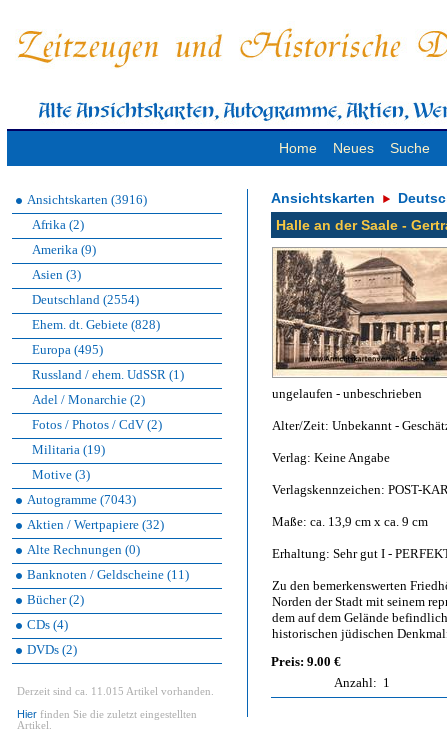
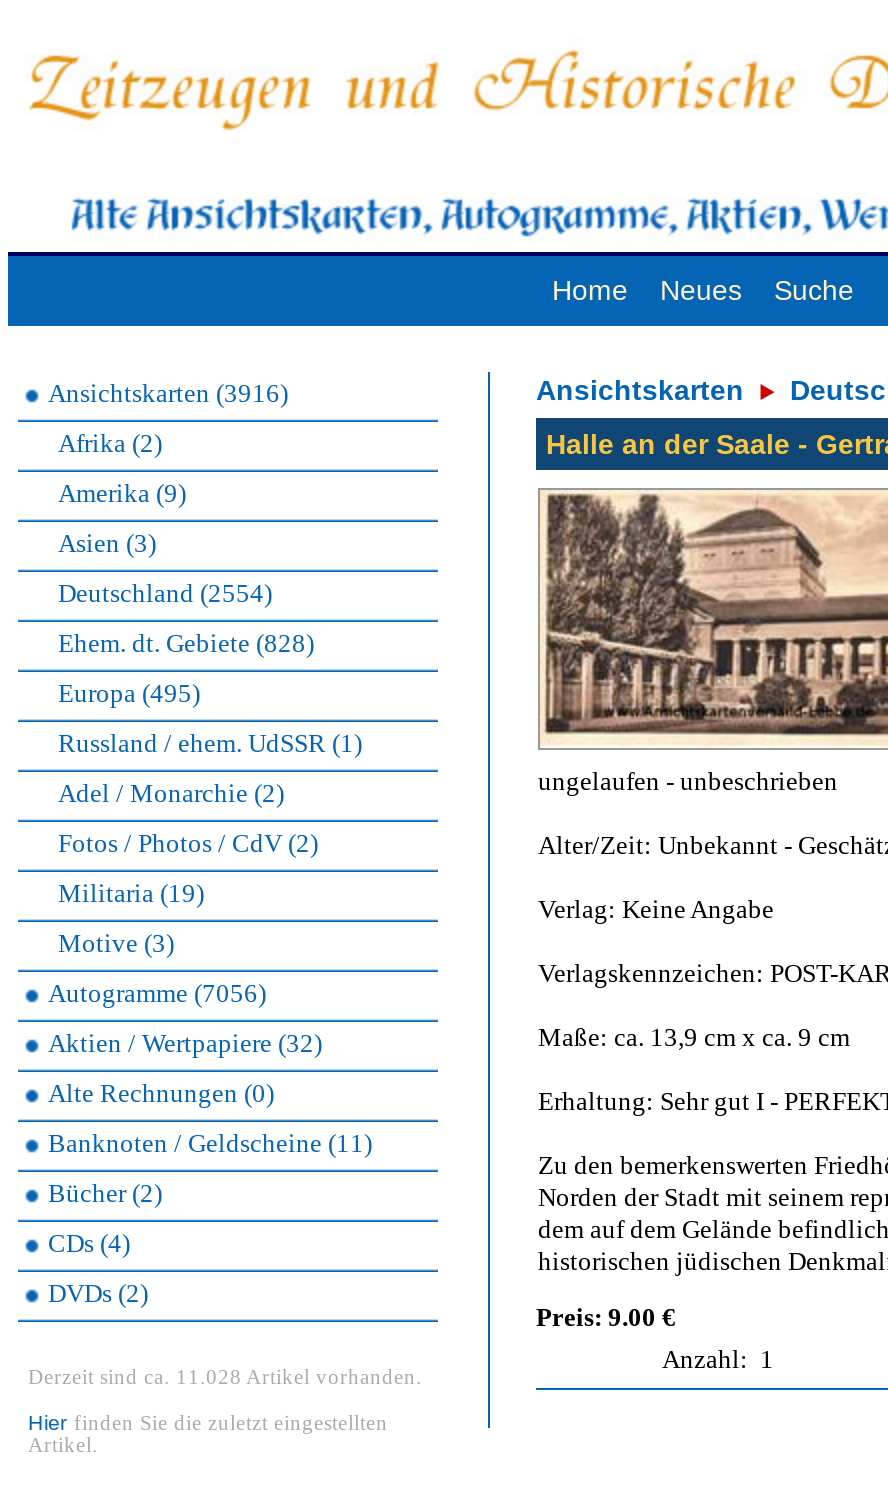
[27,492,136,507] Autogramme (7043) -> [48,978,266,1008] Autogramme (7056)
[17,686,214,697] Derzeit sind ca. 11.015 Artikel vorhanden. -> [28,1366,422,1388] Derzeit sind ca. 11.028 Artikel vorhanden.

